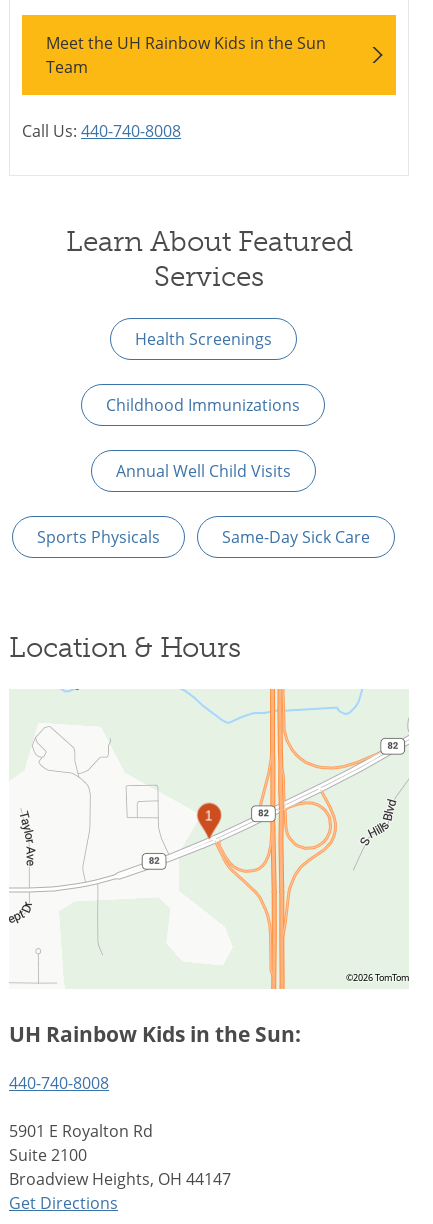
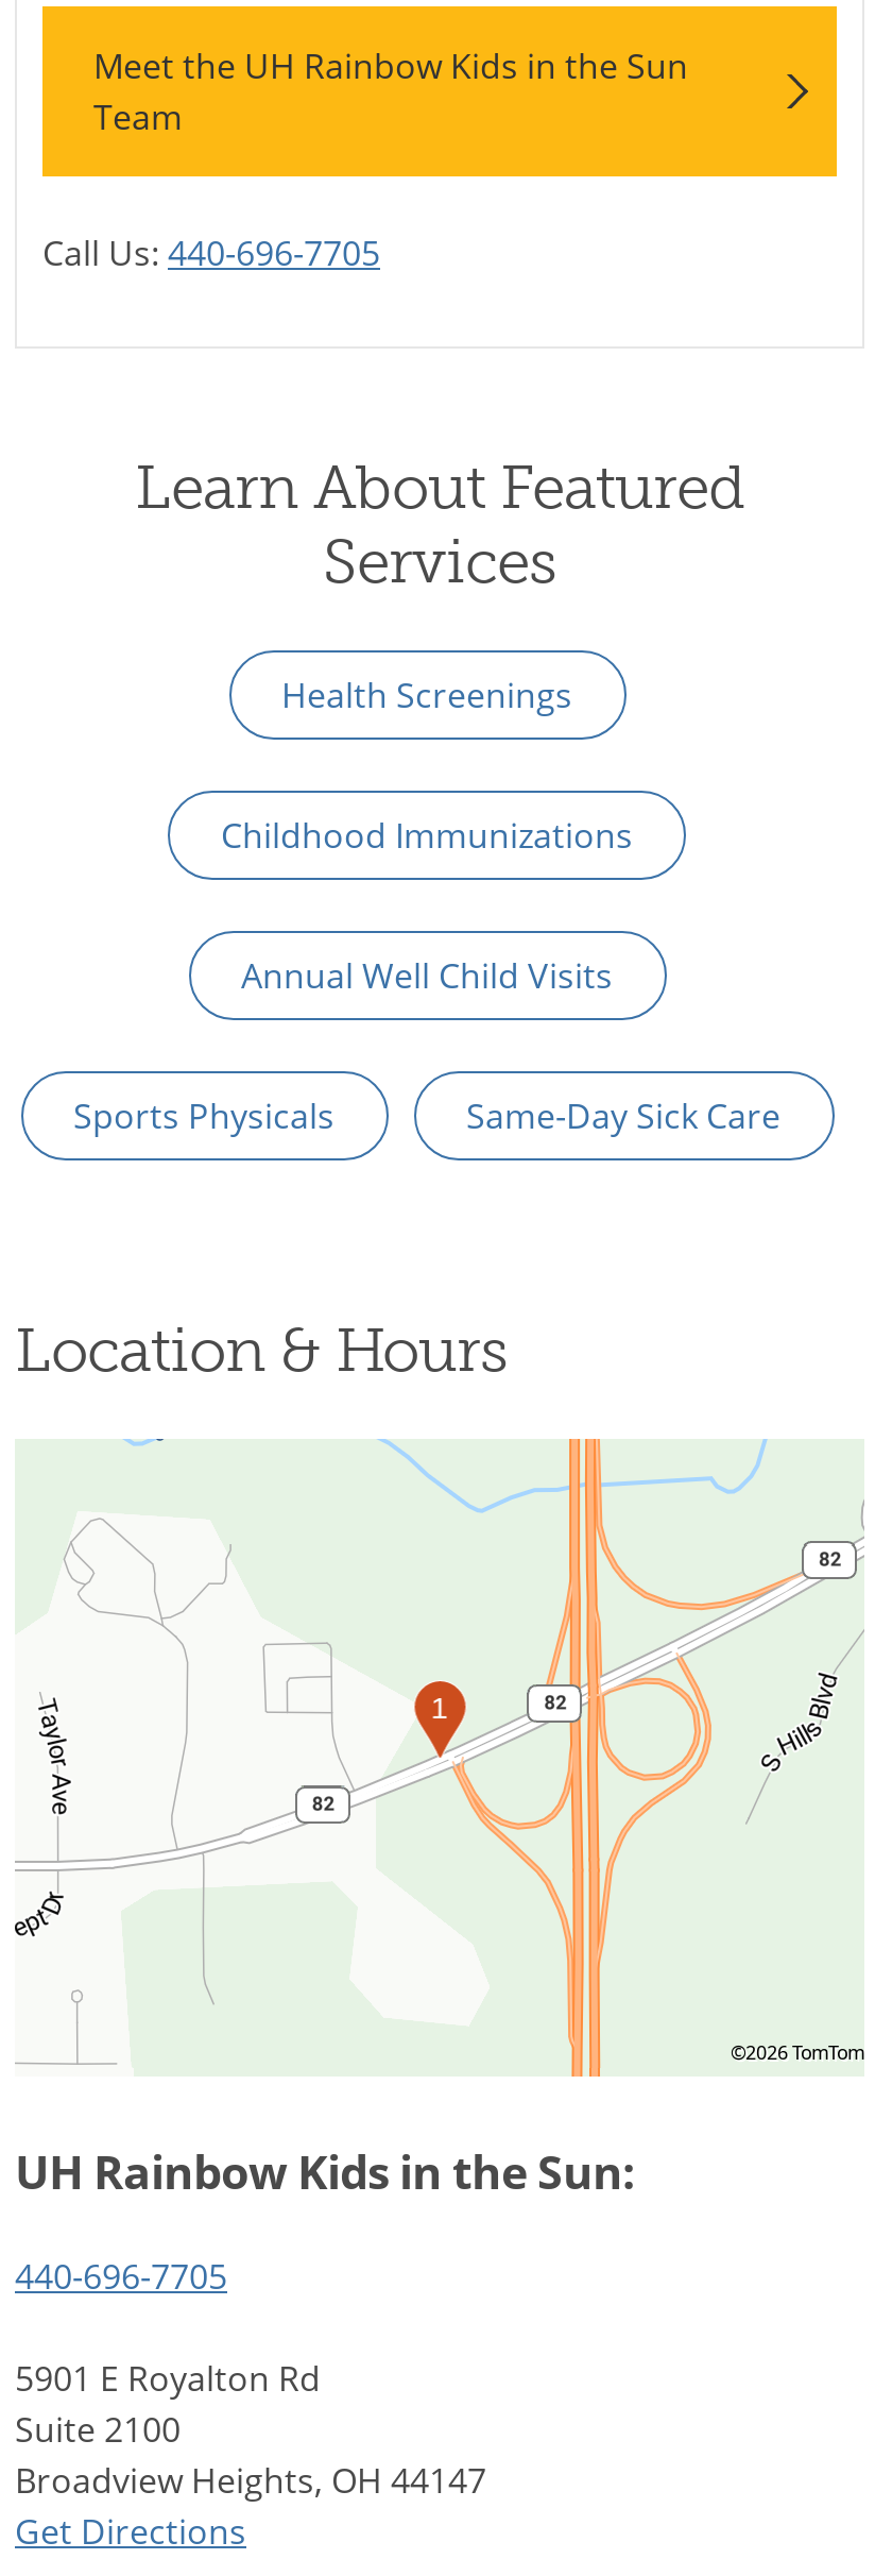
[22,120,181,141] Call Us: 440-740-8008 -> [42,230,380,274] Call Us: 440-696-7705
[9,1072,109,1093] 440-740-8008 -> [15,2253,227,2298] 440-696-7705

